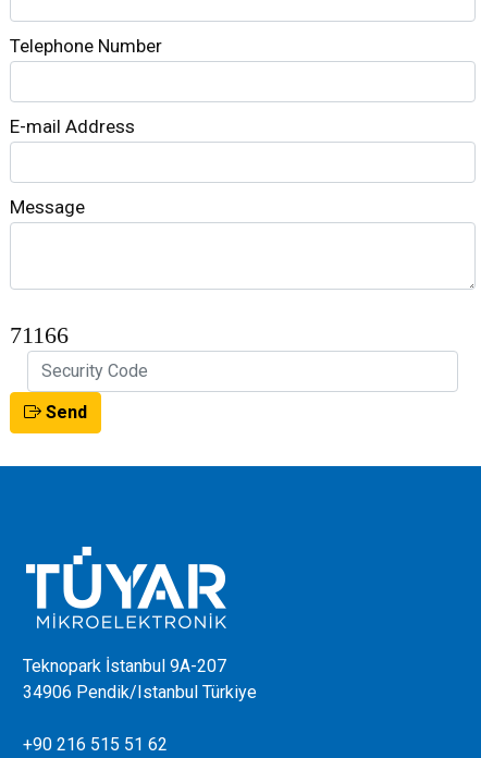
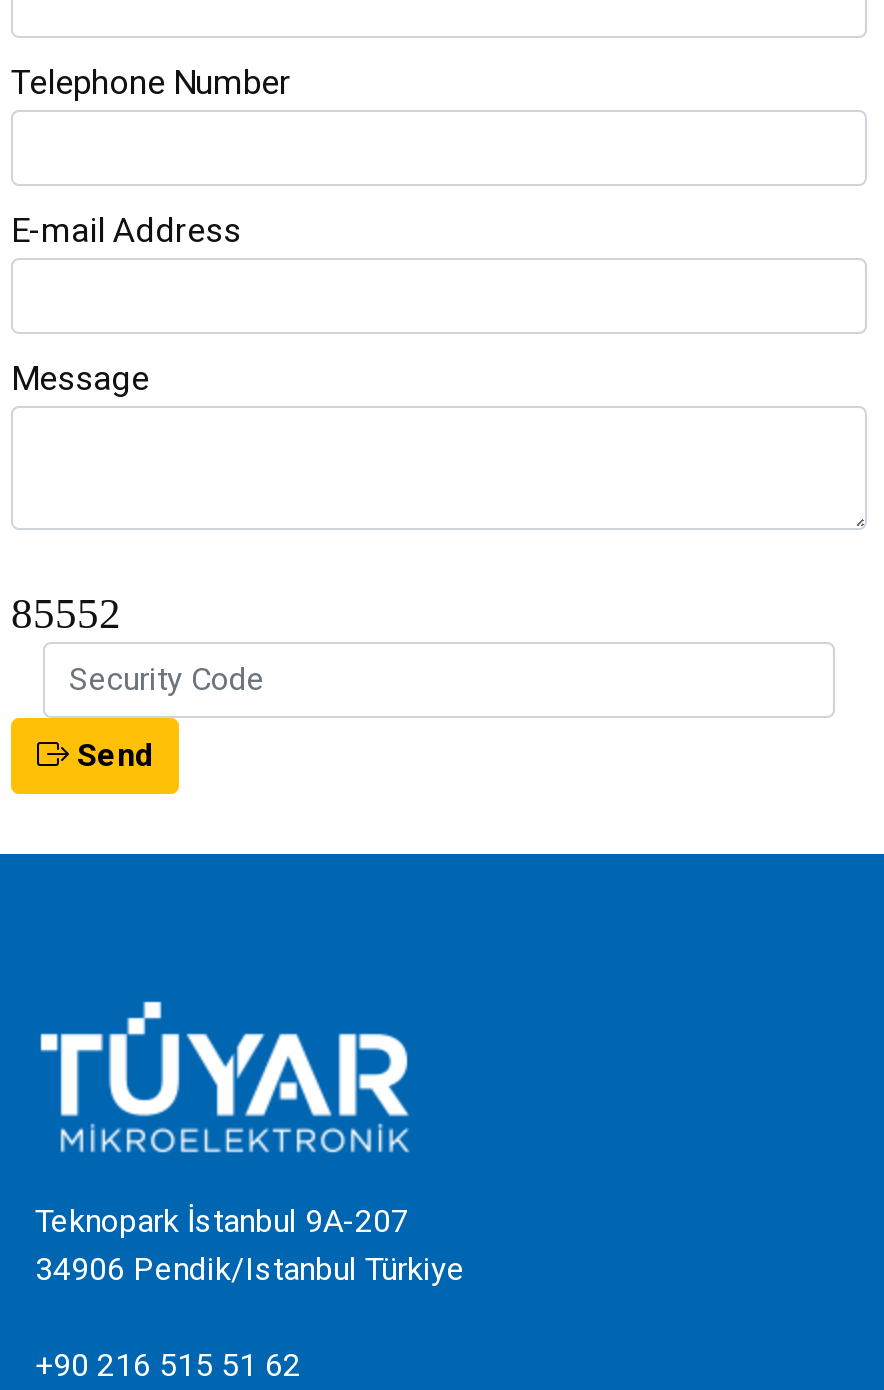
[10,322,69,349] 71166 -> [11,590,121,638] 85552

